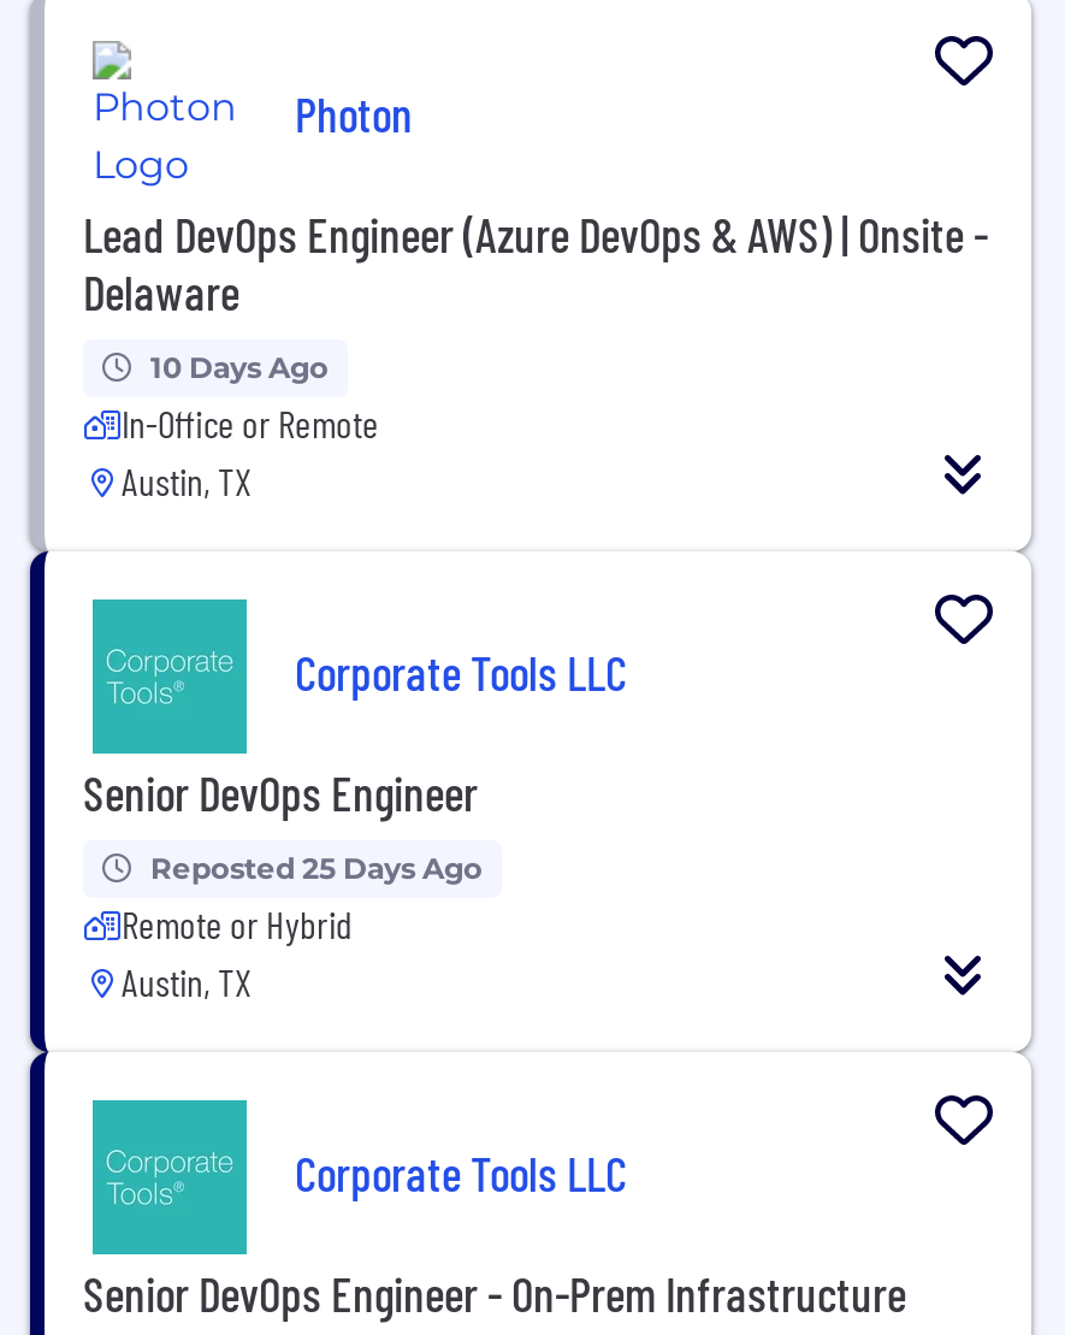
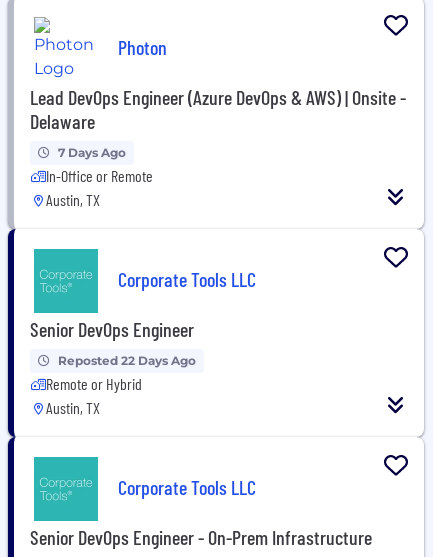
[150,348,329,384] 10 Days Ago -> [58,145,126,160] 7 Days Ago
[150,849,483,885] Reposted 25 Days Ago -> [58,353,196,368] Reposted 22 Days Ago

